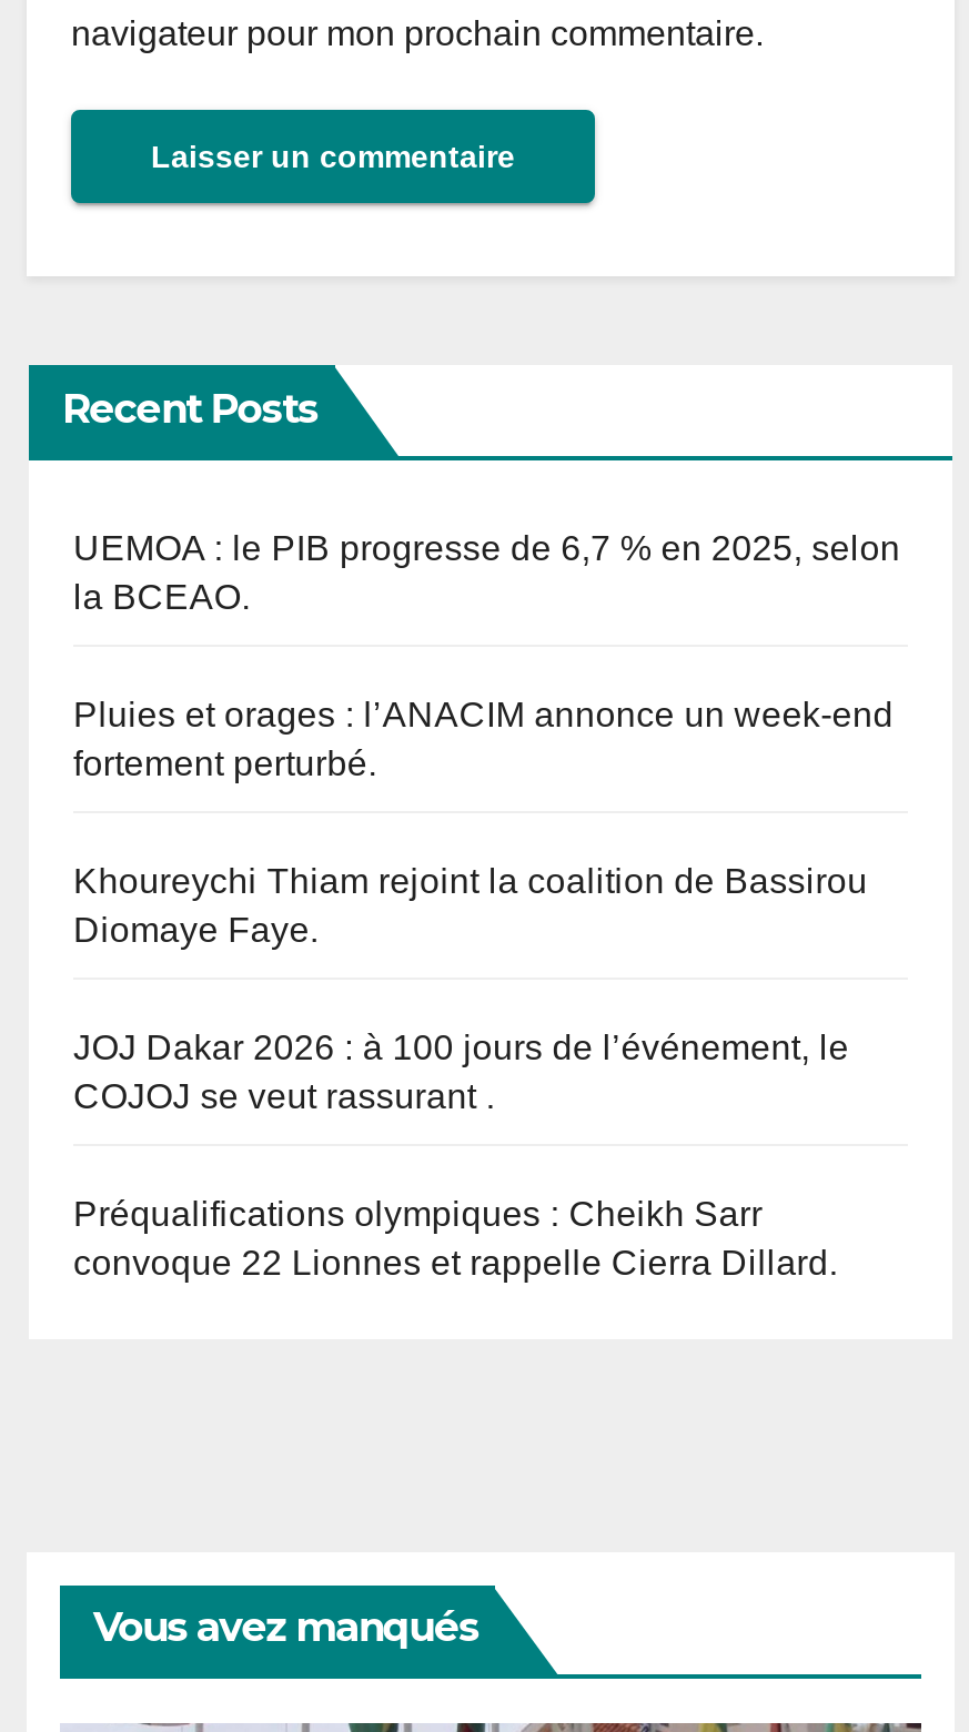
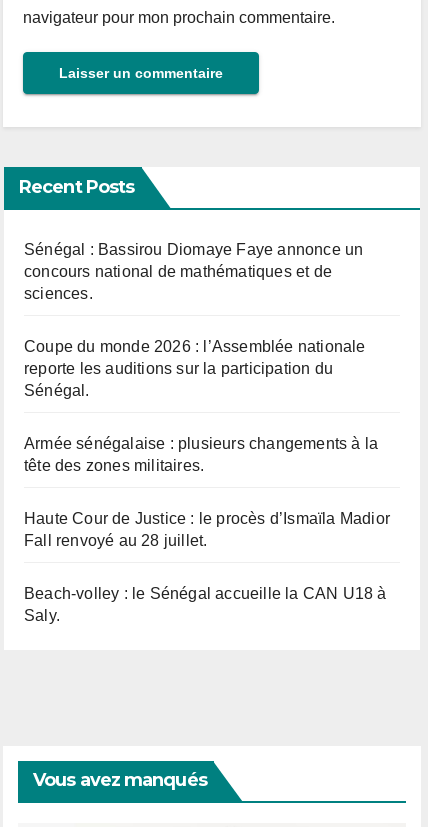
[73,529,900,616] UEMOA : le PIB progresse de 6,7 % en 2025, selon | la BCEAO. -> [24,241,363,302] Sénégal : Bassirou Diomaye Faye annonce un | concours national de mathématiques et de | sciences.
[73,696,893,782] Pluies et orages : l’ANACIM annonce un week-end | fortement perturbé. -> [24,338,366,399] Coupe du monde 2026 : l’Assemblée nationale | reporte les auditions sur la participation du | Sénégal.
[73,862,868,949] Khoureychi Thiam rejoint la coalition de Bassirou | Diomaye Faye. -> [24,435,378,474] Armée sénégalaise : plusieurs changements à la | tête des zones militaires.
[73,1029,849,1115] JOJ Dakar 2026 : à 100 jours de l’événement, le | COJOJ se veut rassurant . -> [24,510,390,549] Haute Cour de Justice : le procès d’Ismaïla Madior | Fall renvoyé au 28 juillet.
[73,1195,838,1282] Préqualifications olympiques : Cheikh Sarr | convoque 22 Lionnes et rappelle Cierra Dillard. -> [24,585,387,624] Beach-volley : le Sénégal accueille la CAN U18 à | Saly.

